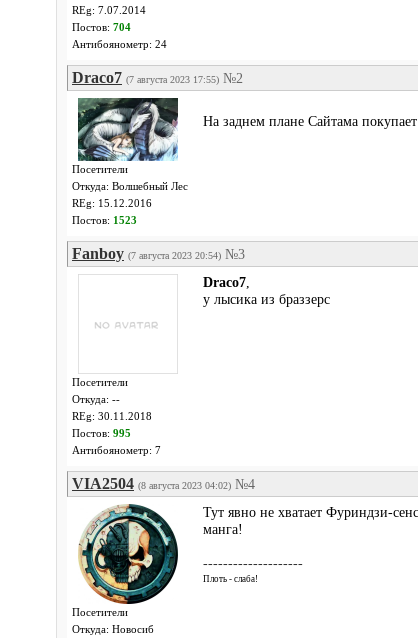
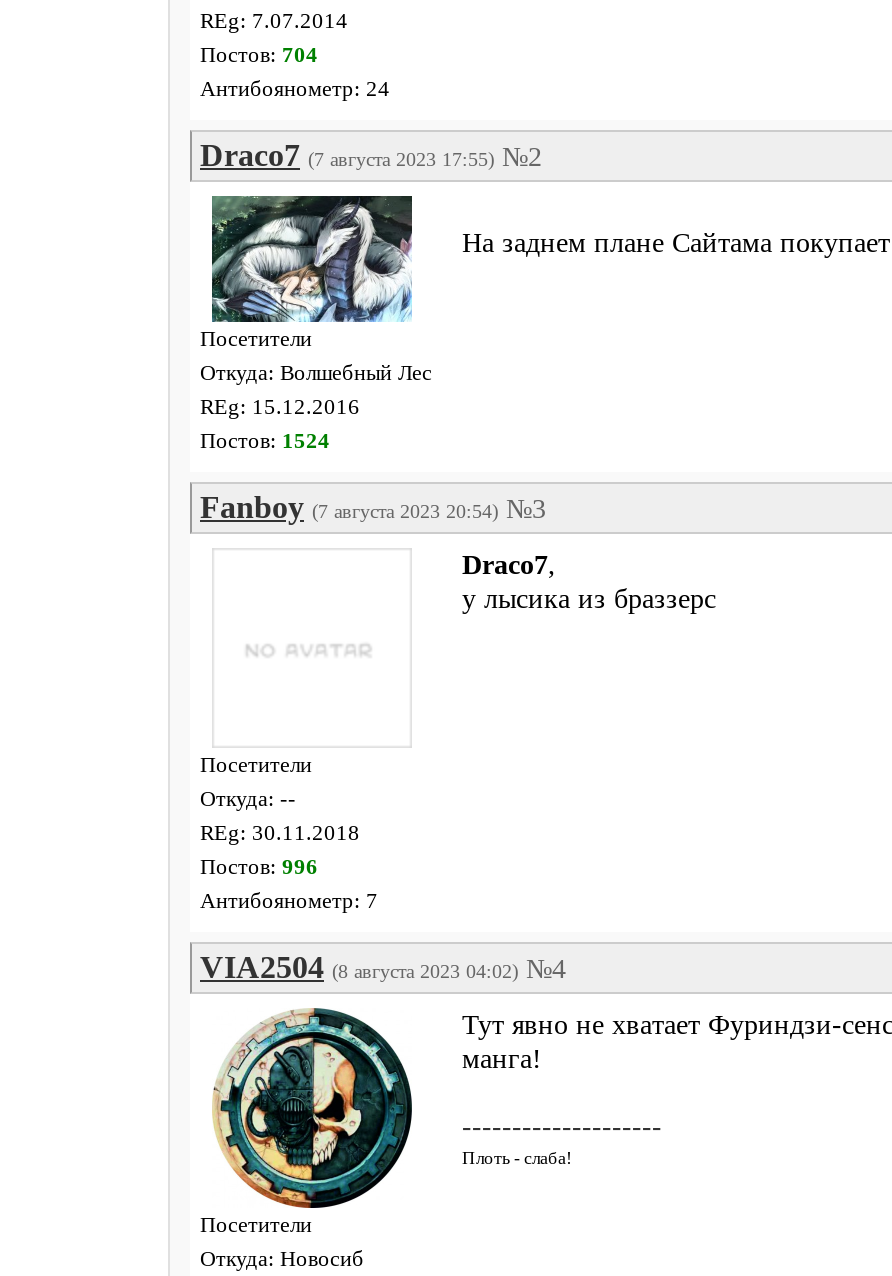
[72,214,137,226] Постов: 1523 -> [200,427,330,451] Постов: 1524
[72,427,131,439] Постов: 995 -> [200,854,318,878] Постов: 996

